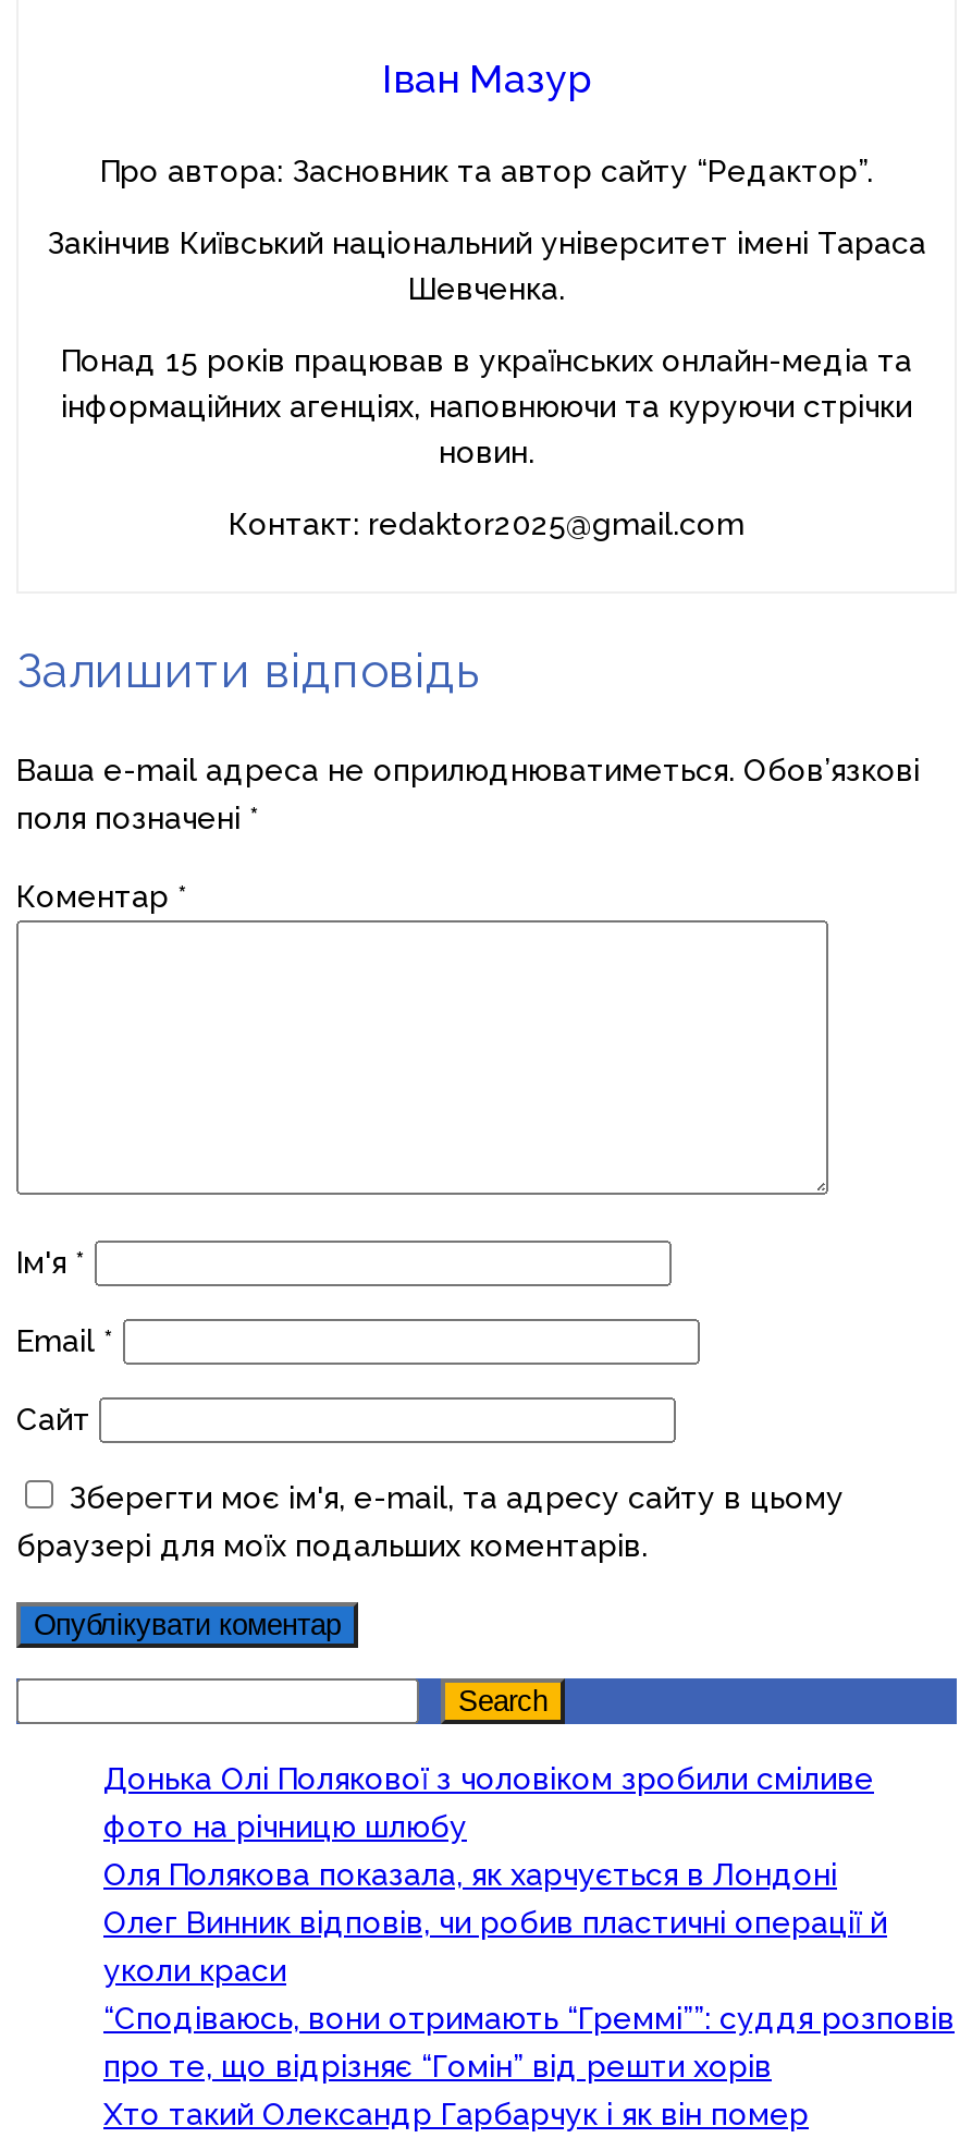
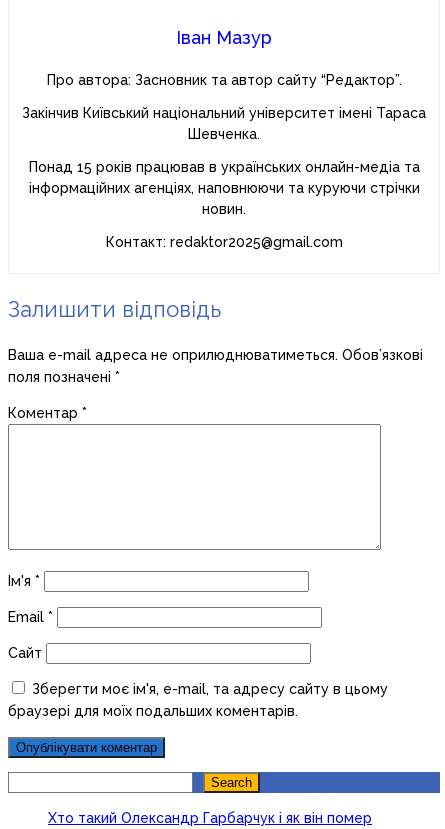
[103,1762,955,2084] Донька Олі Полякової з чоловіком зробили сміливе | фото на річницю шлюбу | Оля Полякова показала, як харчується в Лондоні | Олег Винник відповів, чи робив пластичні операції й | уколи краси | “Сподіваюсь, вони отримають “Греммі””: суддя розповів | про те, що відрізняє “Гомін” від решти хорів -> none

